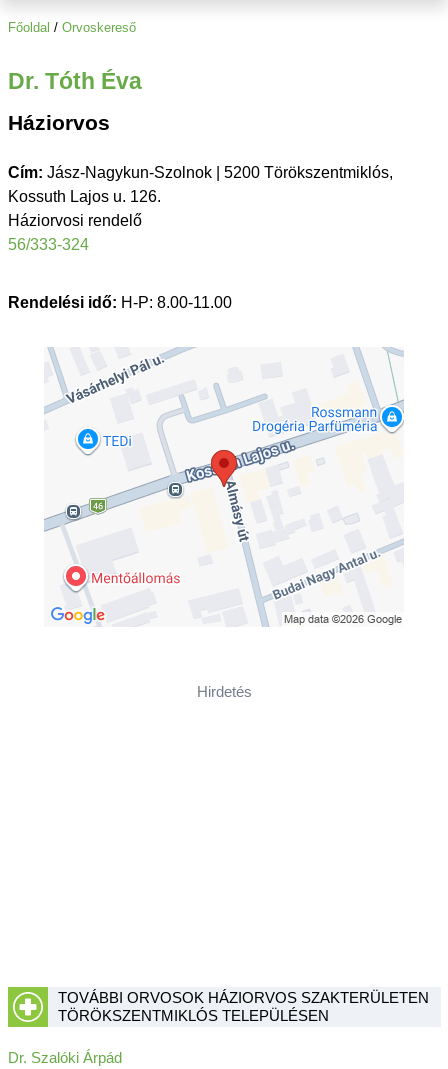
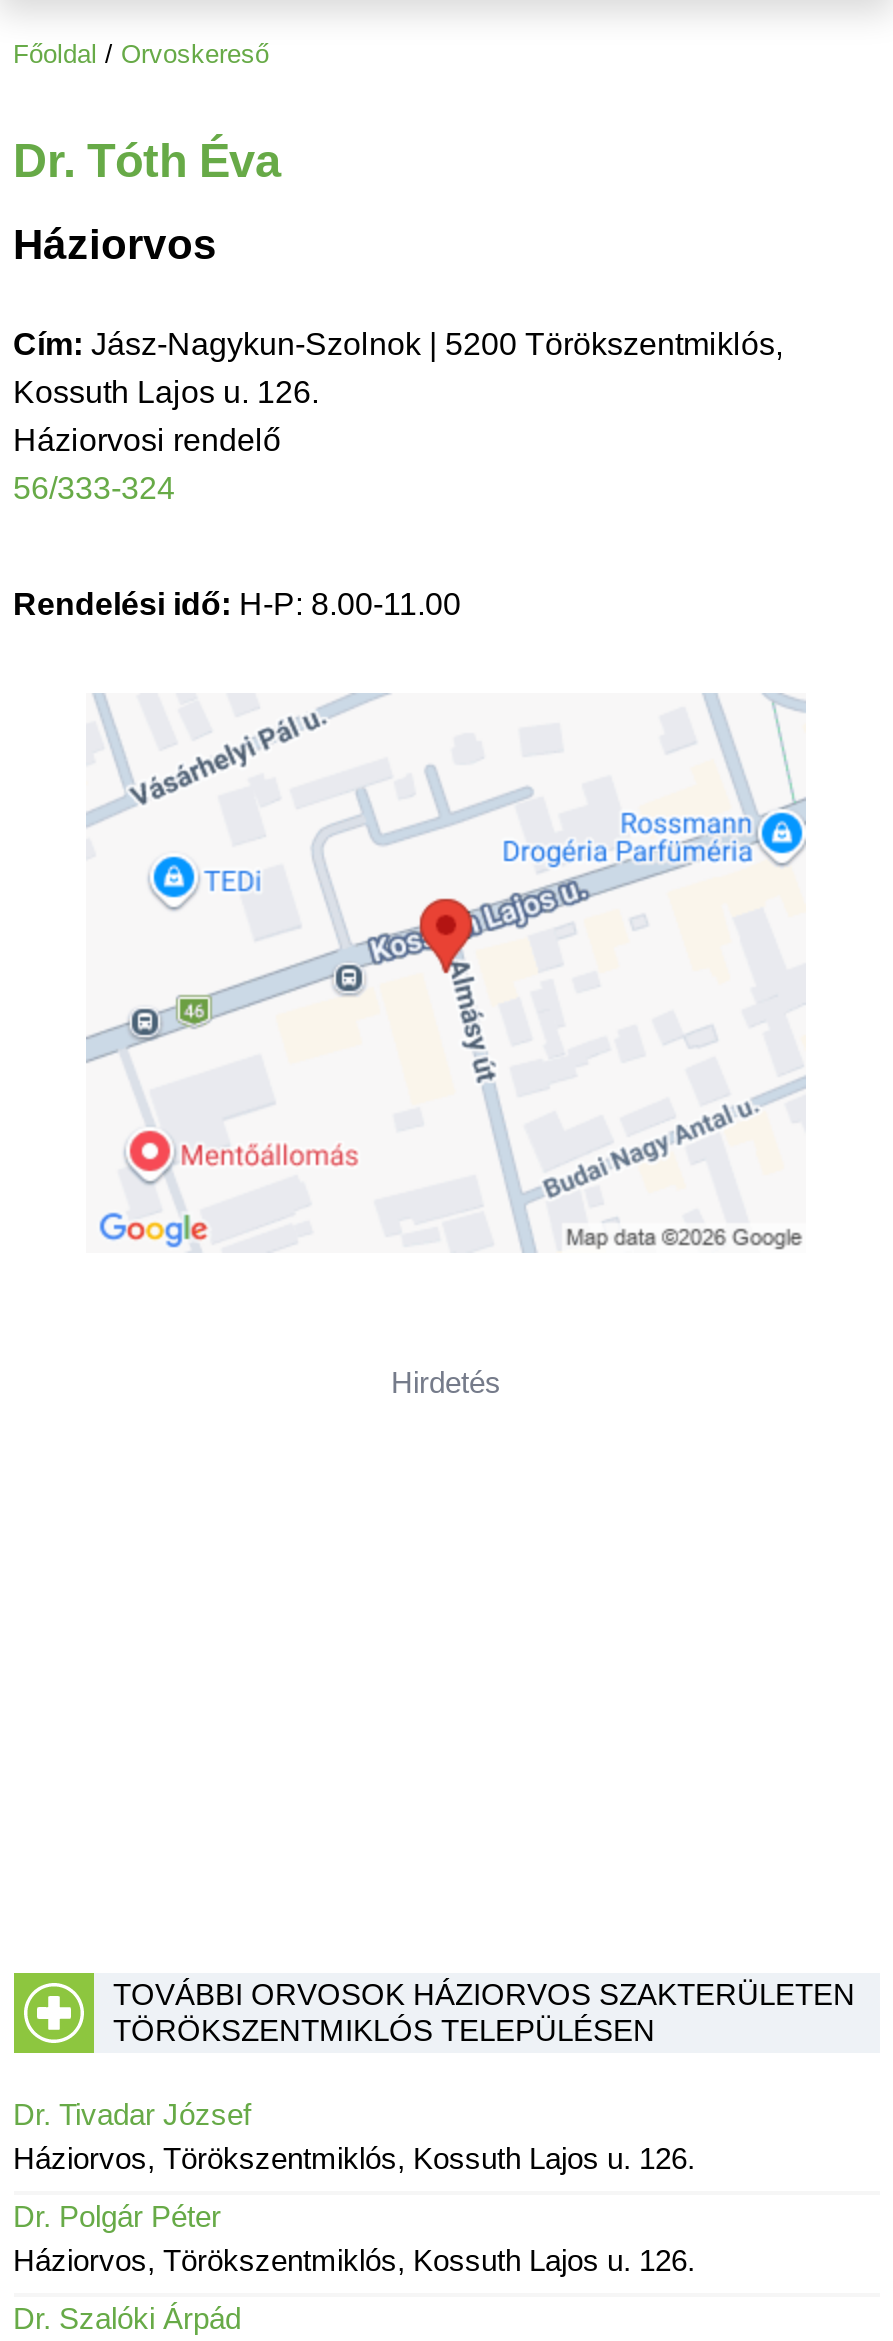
none -> [13,2097,695,2277] Dr. Tivadar József | Háziorvos, Törökszentmiklós, Kossuth Lajos u. 126. | Dr. Polgár Péter | Háziorvos, Törökszentmiklós, Kossuth Lajos u. 126.

